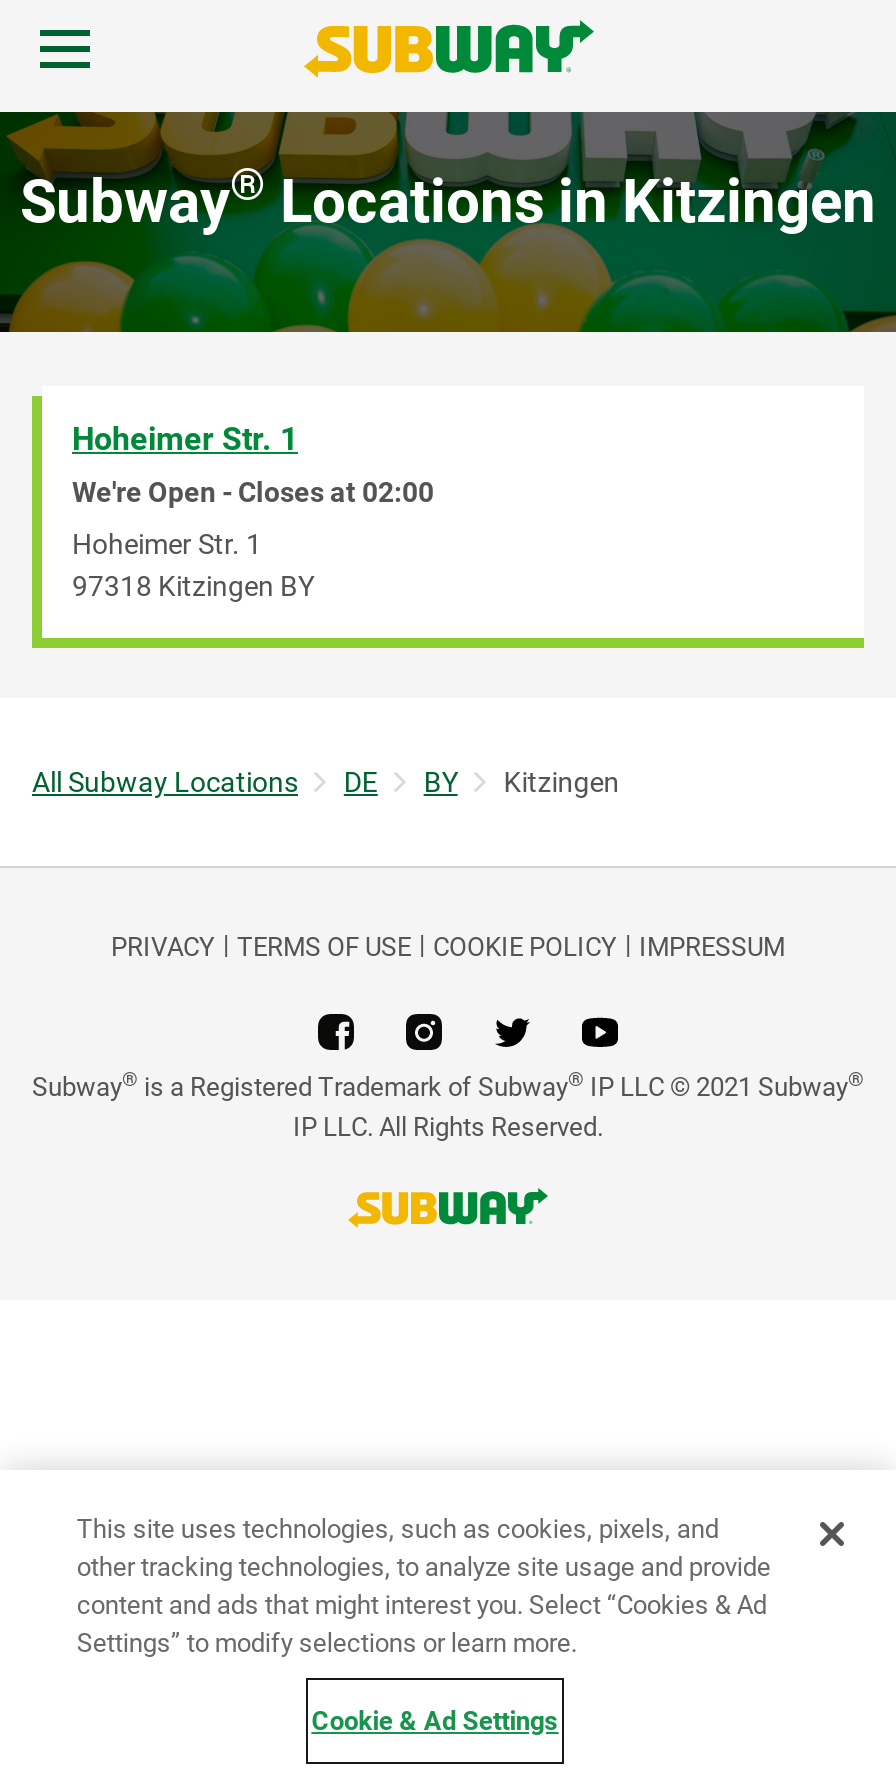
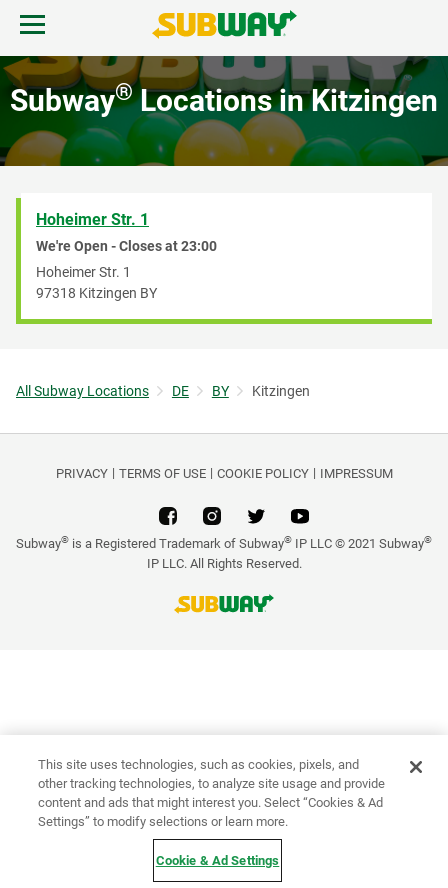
[72,476,434,508] We're Open - Closes at 02:00 -> [36,238,217,254] We're Open - Closes at 23:00

